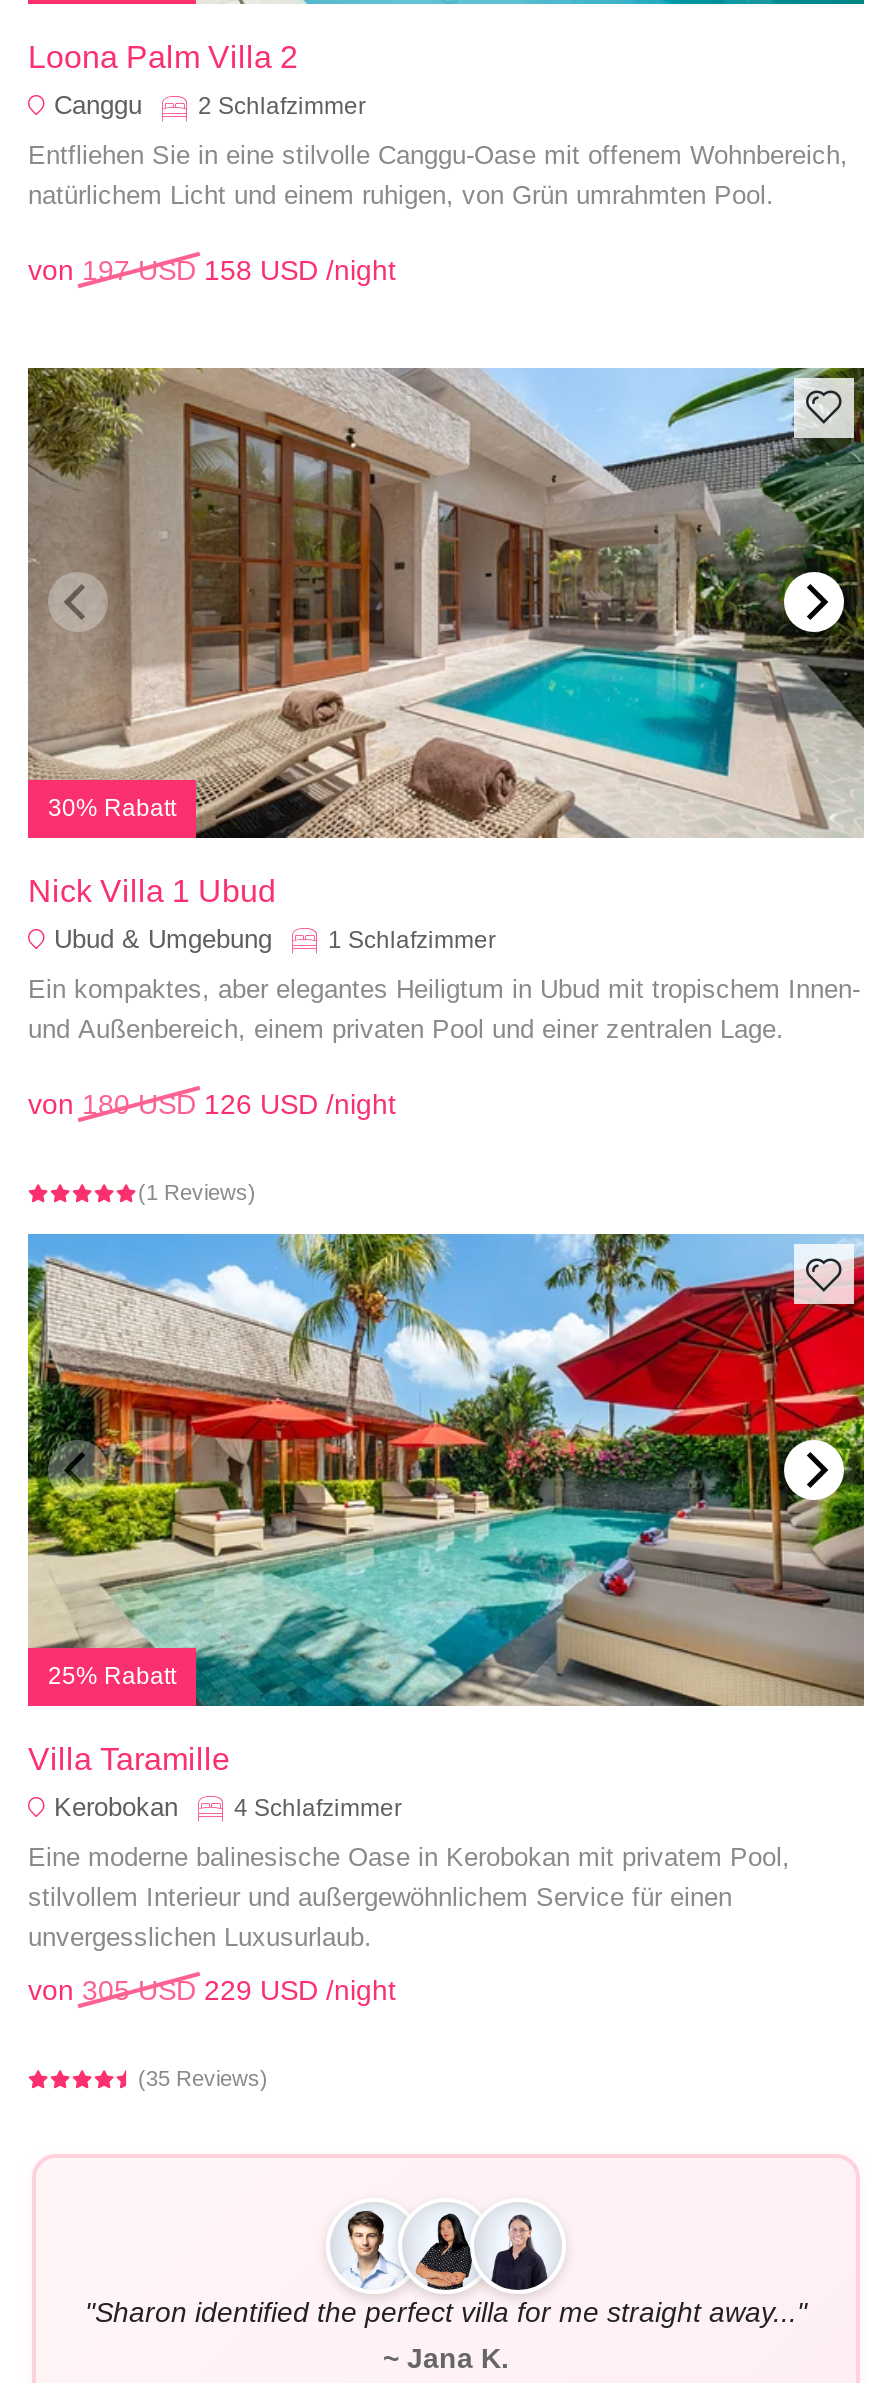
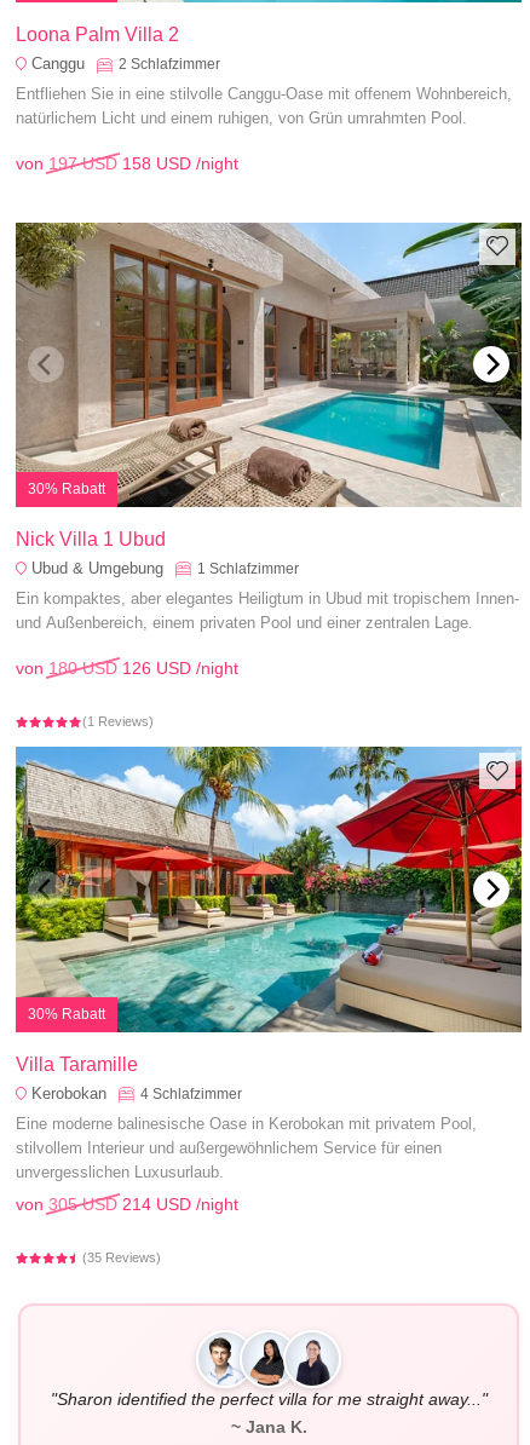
[48,1661,176,1689] 25% Rabatt -> [28,1005,105,1022] 30% Rabatt
[28,1974,396,2006] von 305 USD 229 USD /night -> [16,1195,238,1214] von 305 USD 214 USD /night

